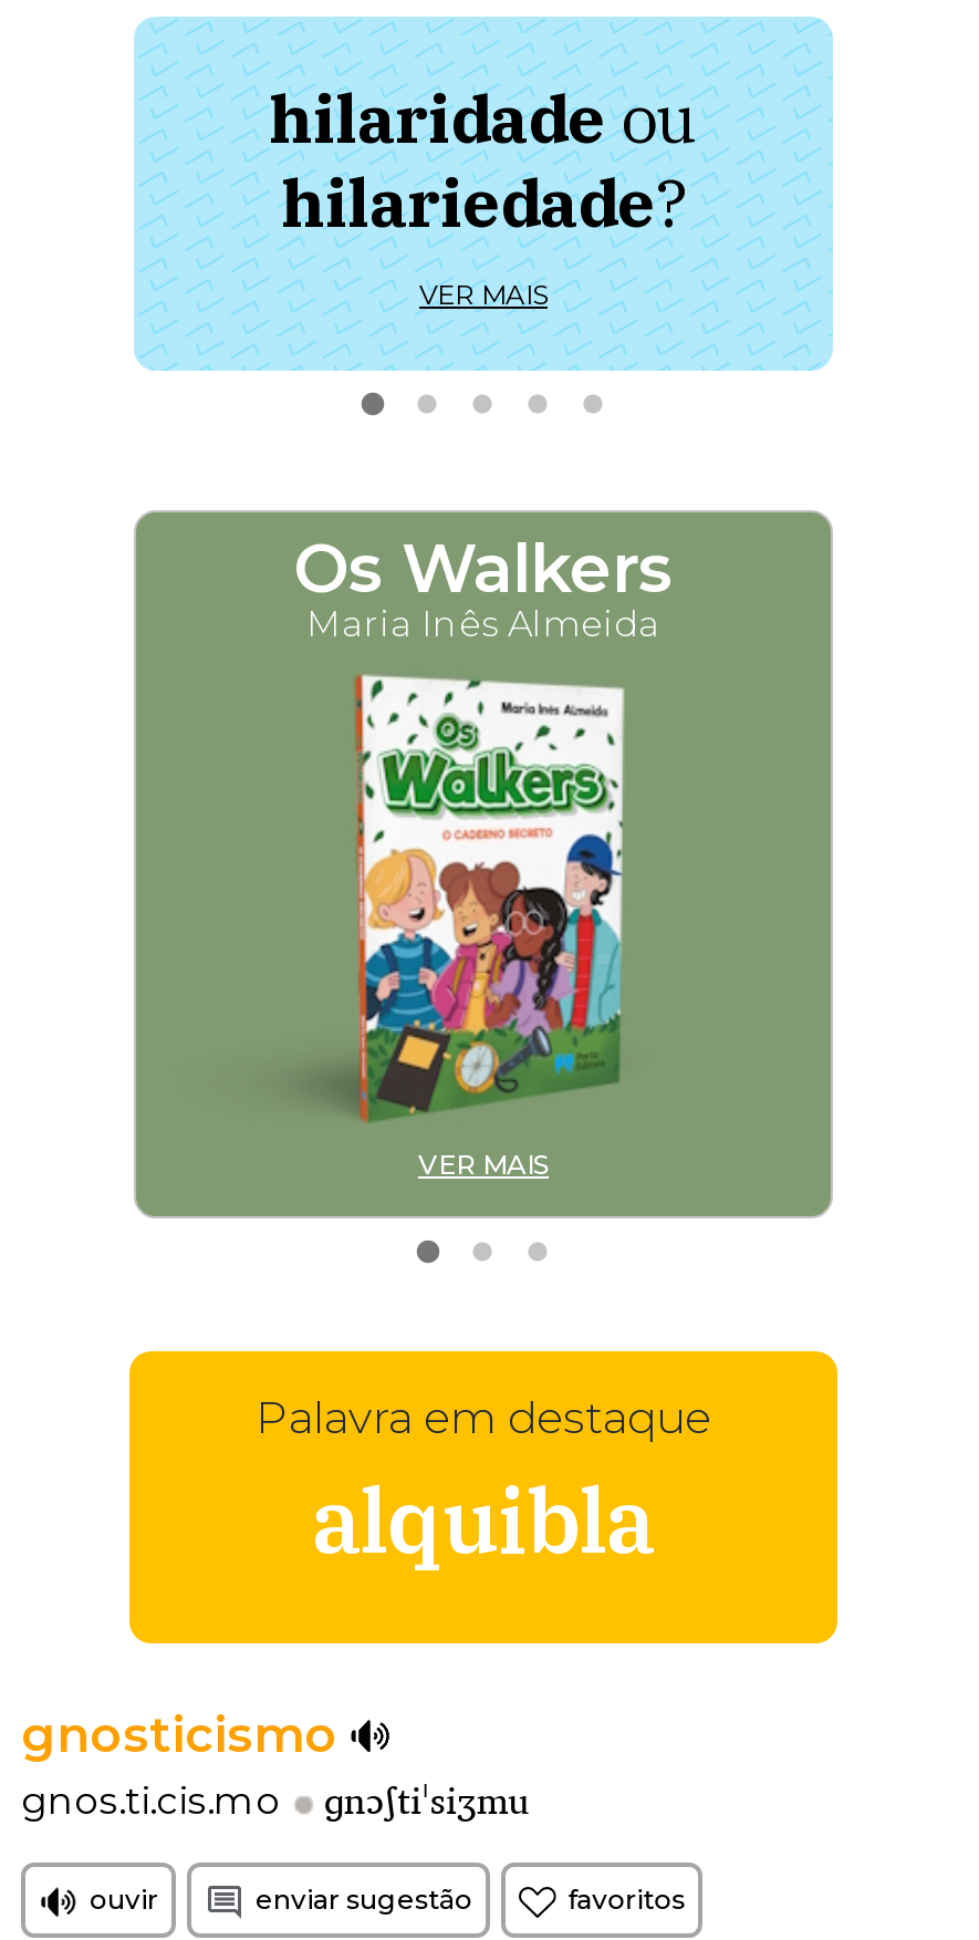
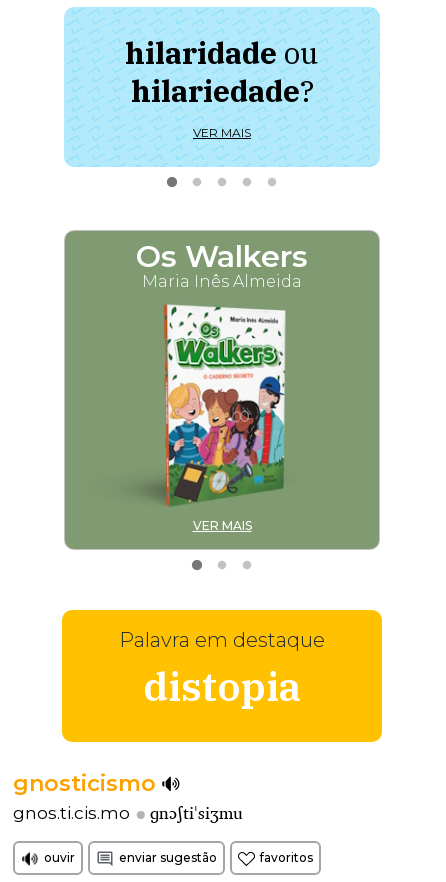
[312,1462,655,1577] alquibla -> [143,660,301,712] distopia

